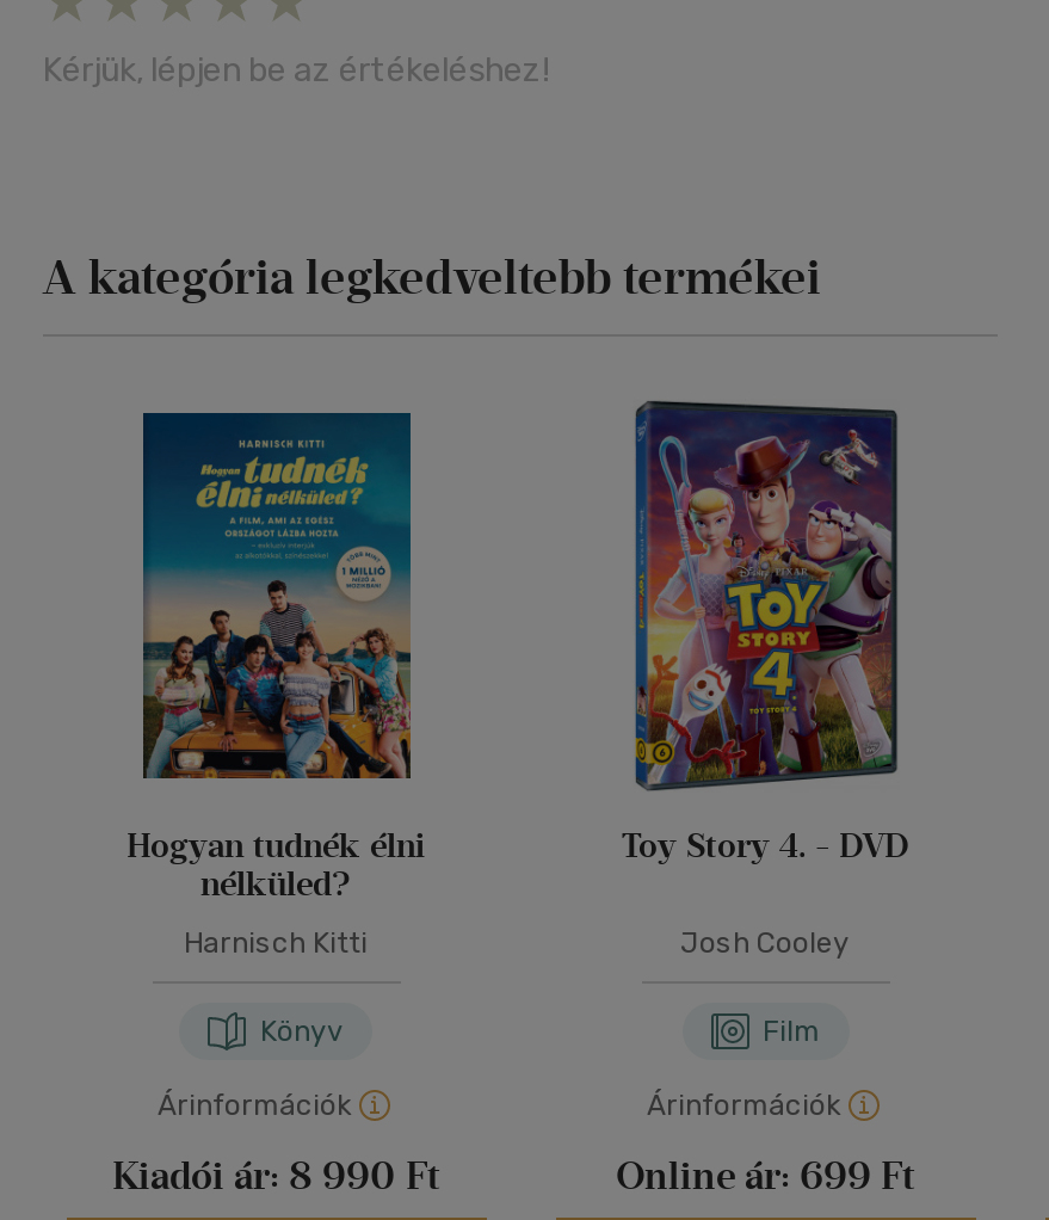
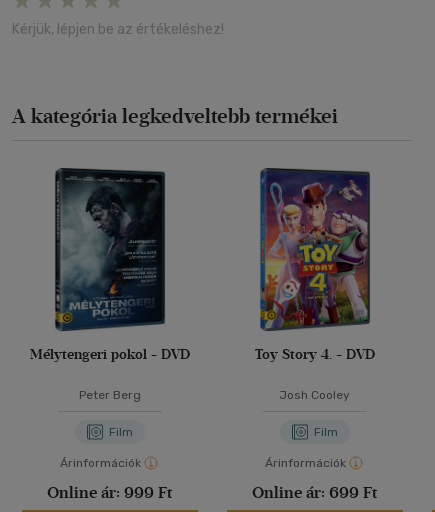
[127,401,425,906] [image] | Hogyan tudnék élni | nélküled? -> [29,167,189,363] [image] | Mélytengeri pokol - DVD
[184,927,368,960] Harnisch Kitti -> [78,388,140,402] Peter Berg
[260,1015,344,1049] Könyv -> [108,425,132,439] Film
[112,1154,439,1199] Kiadói ár: 8 990 Ft -> [47,483,172,502] Online ár: 999 Ft

